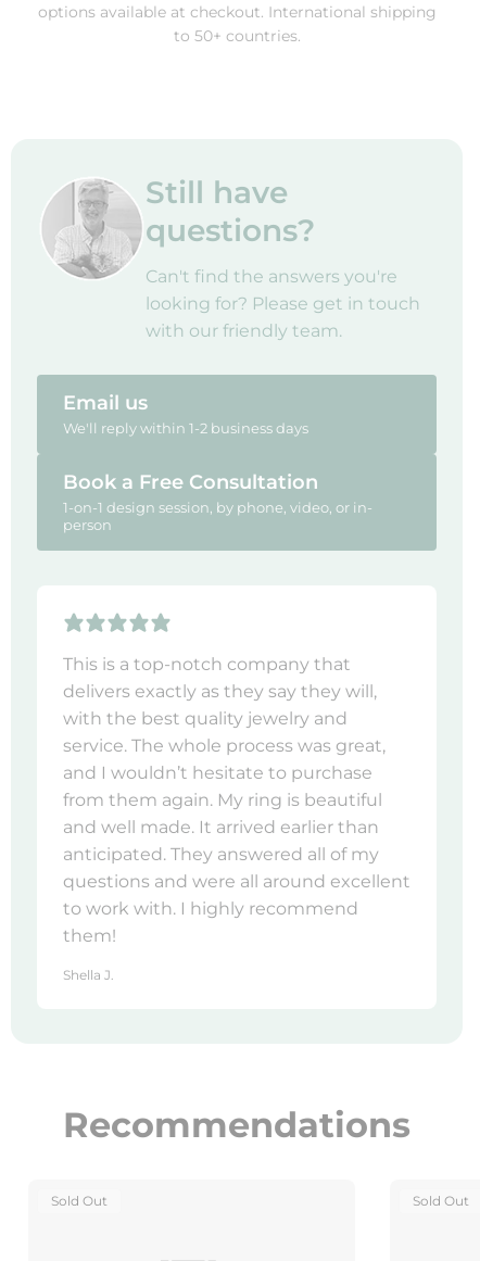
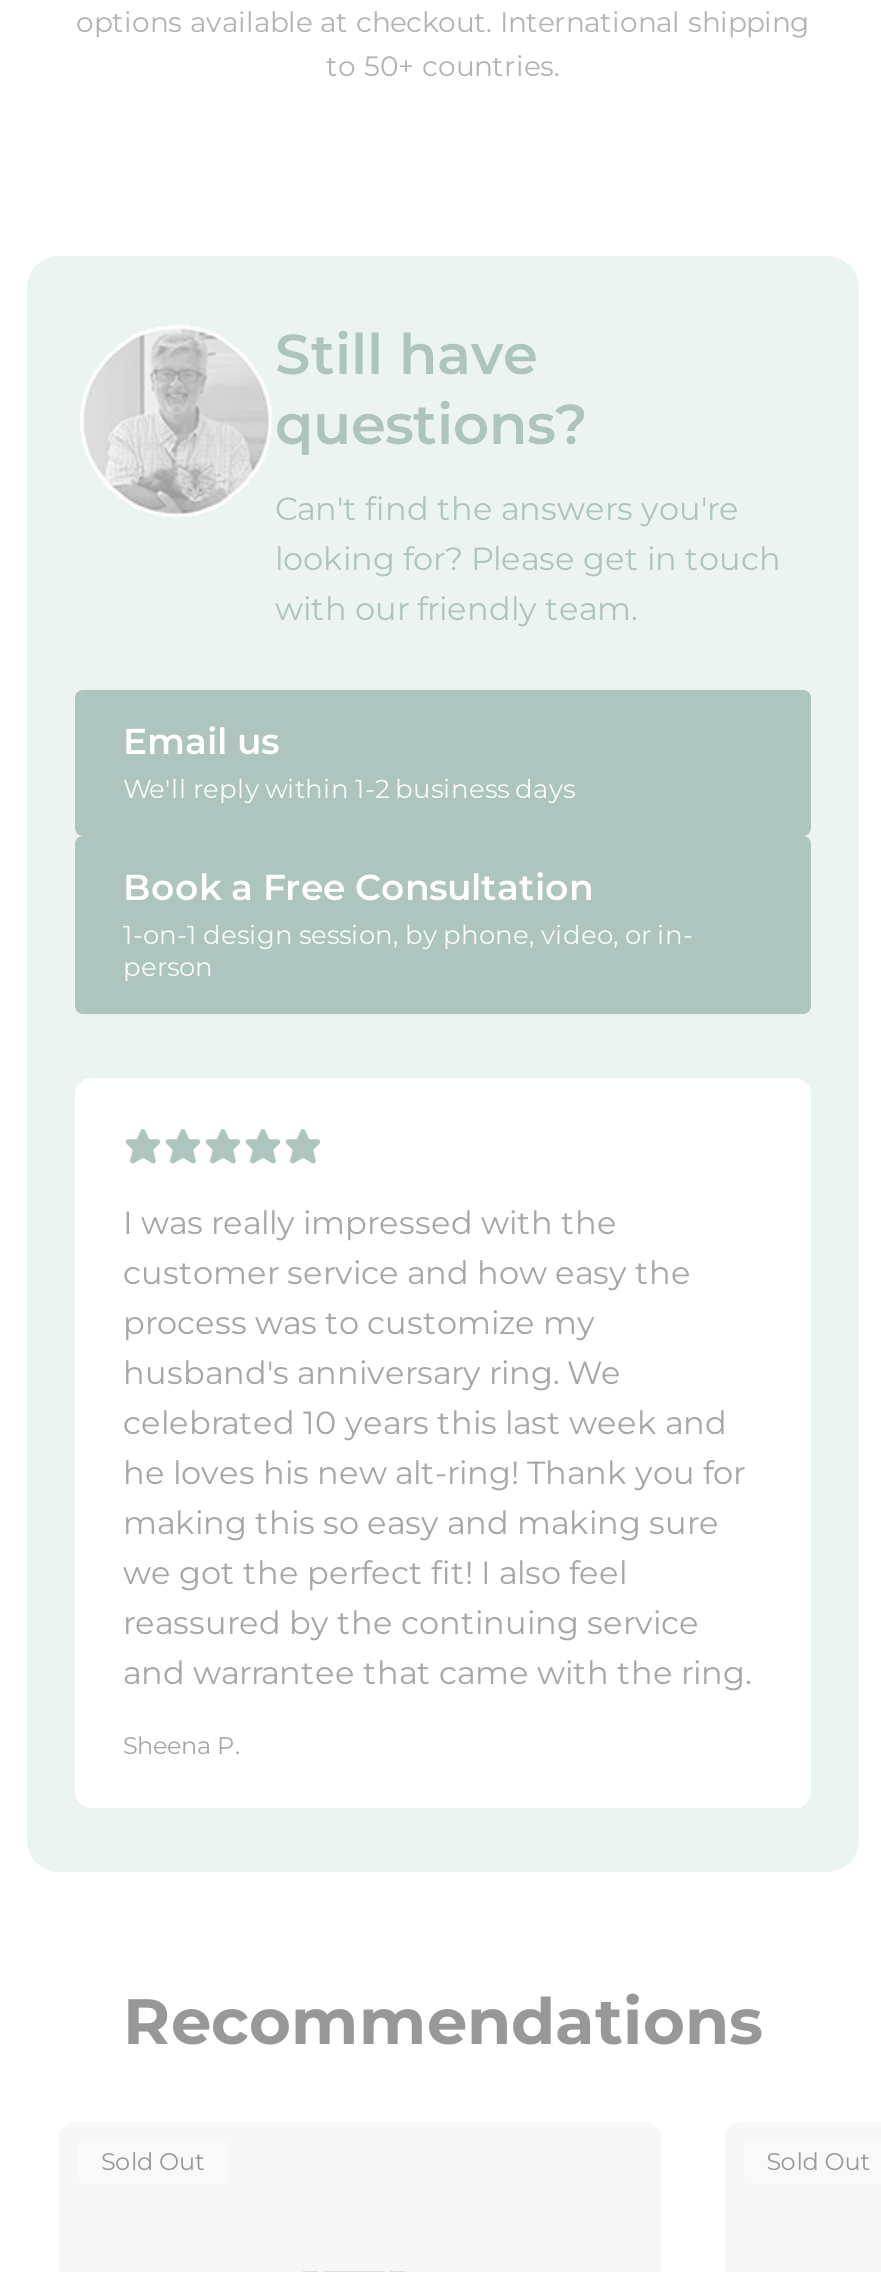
[63,654,410,946] This is a top-notch company that | delivers exactly as they say they will, | with the best quality jewelry and | service. The whole process was great, | and I wouldn’t hesitate to purchase | from them again. My ring is beautiful | and well made. It arrived earlier than | anticipated. They answered all of my | questions and were all around excellent | to work with. I highly recommend | them! -> [123,1204,751,1692] I was really impressed with the | customer service and how easy the | process was to customize my | husband's anniversary ring. We | celebrated 10 years this last week and | he loves his new alt-ring! Thank you for | making this so easy and making sure | we got the perfect fit! I also feel | reassured by the continuing service | and warrantee that came with the ring.
[63,967,114,983] Shella J. -> [123,1730,241,1760] Sheena P.

